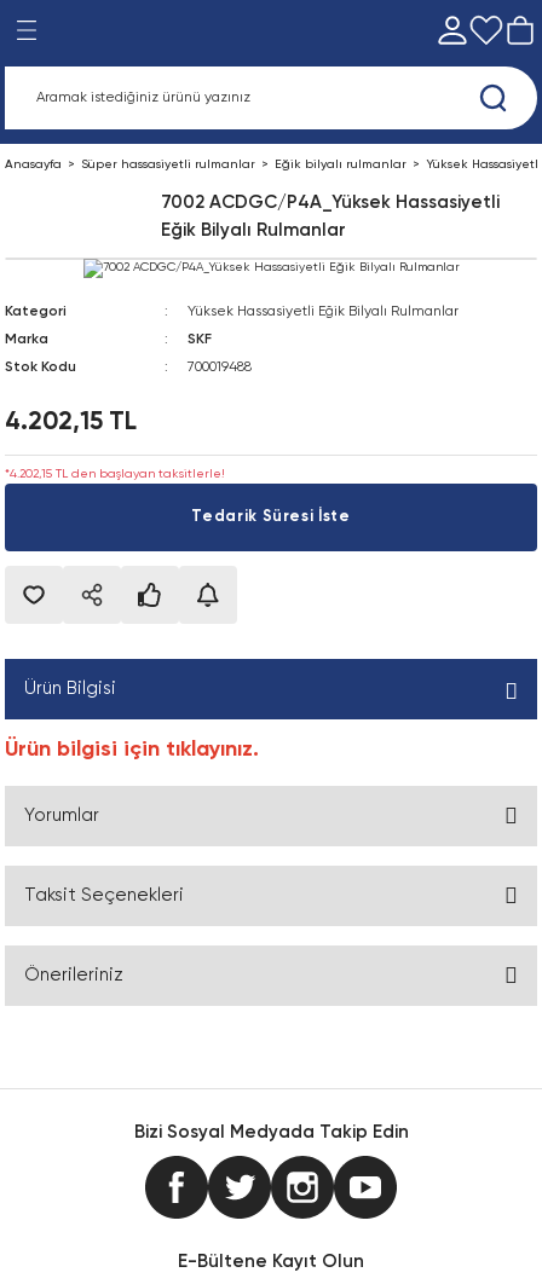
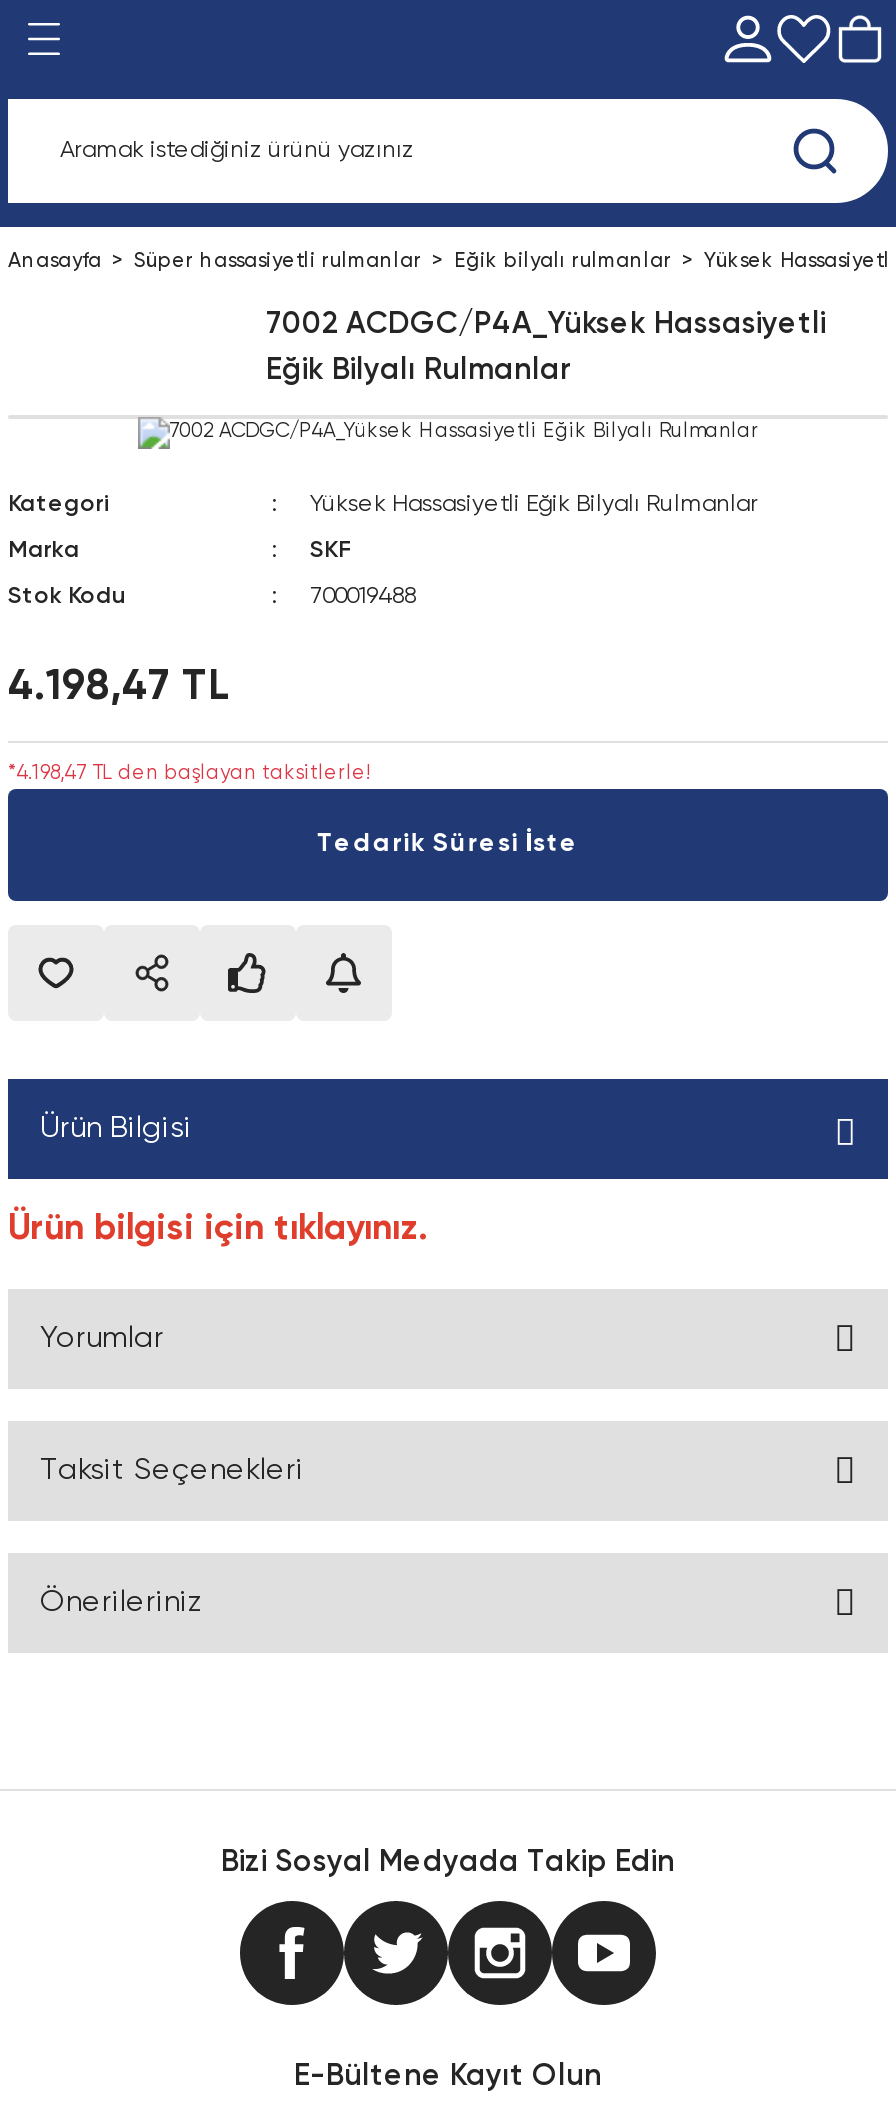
[5,410,137,435] 4.202,15 TL -> [8,667,228,709] 4.198,47 TL
[5,468,225,480] *4.202,15 TL den başlayan taksitlerle! -> [8,763,372,783] *4.198,47 TL den başlayan taksitlerle!

